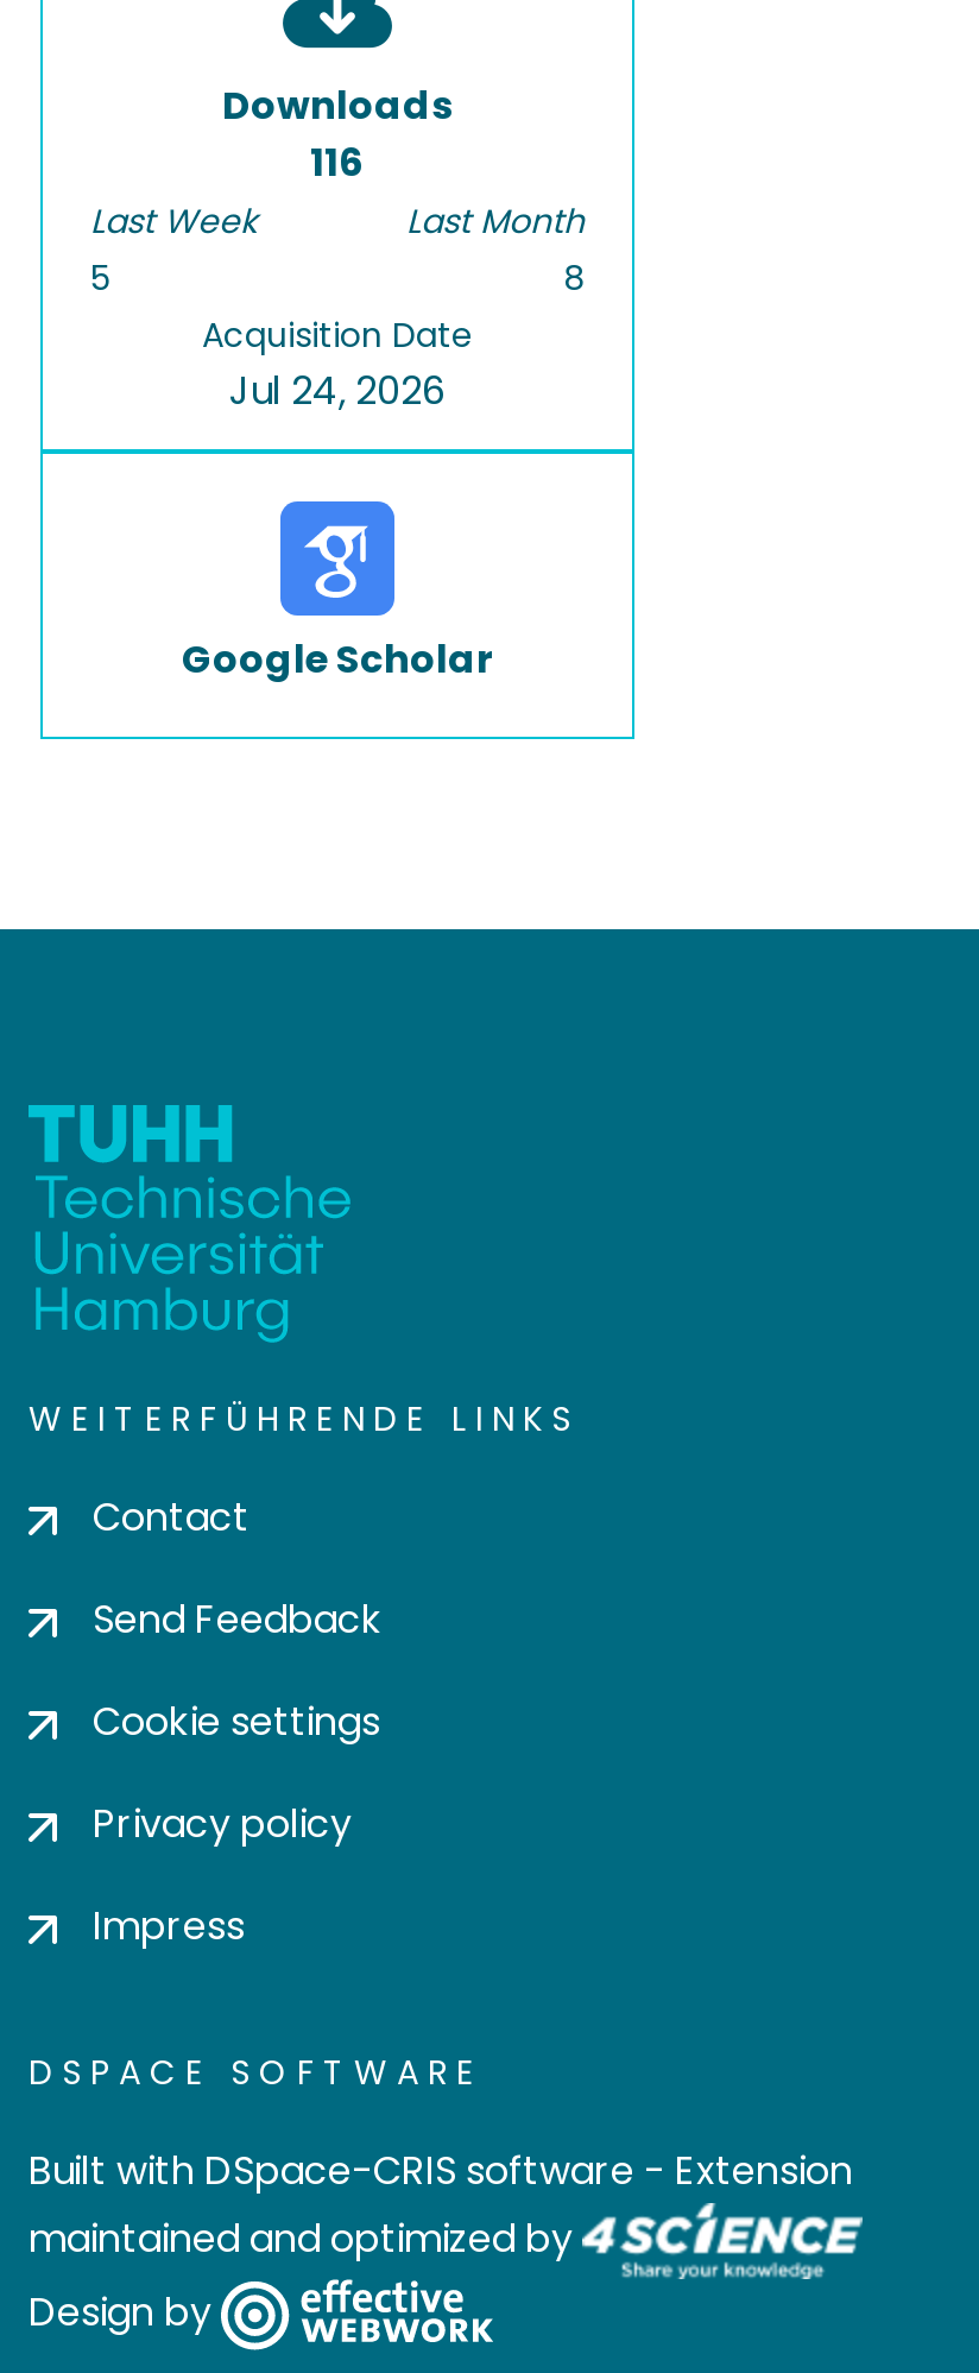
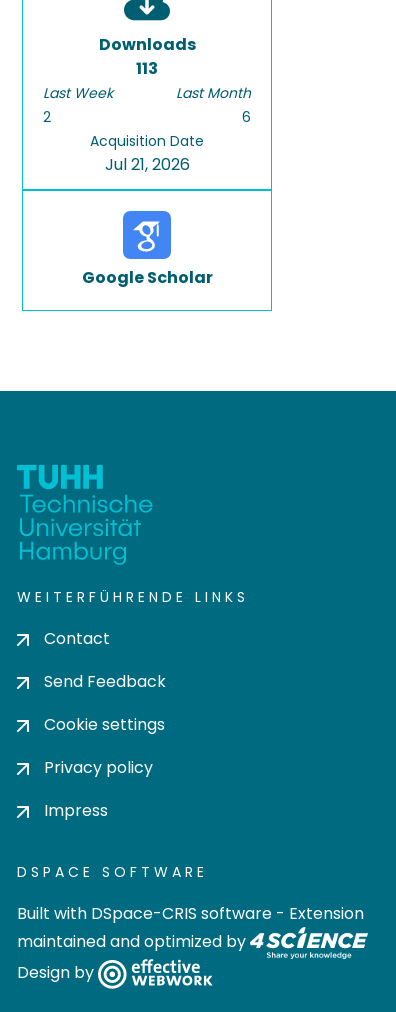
[310,135,365,190] 116 -> [136,57,158,80] 113
[90,254,109,302] 5 -> [43,107,51,127] 2
[563,254,585,302] 8 -> [242,107,251,127] 6
[229,364,446,418] Jul 24, 2026 -> [104,153,189,176] Jul 21, 2026

